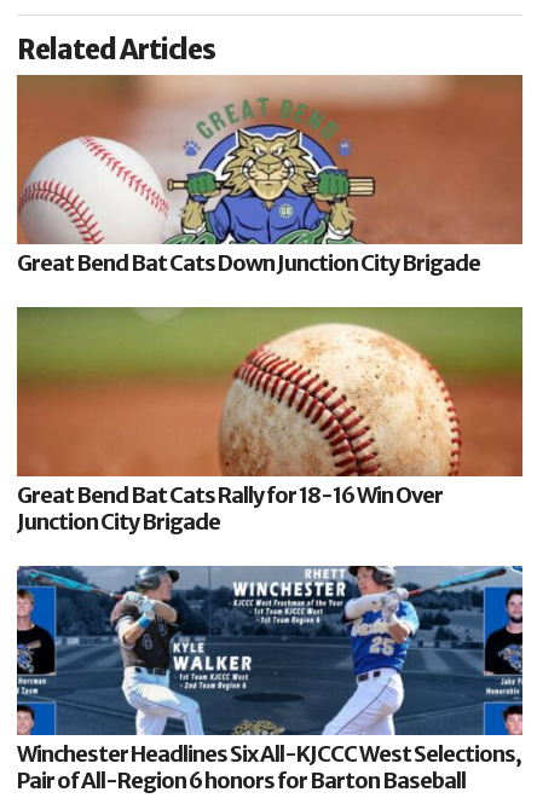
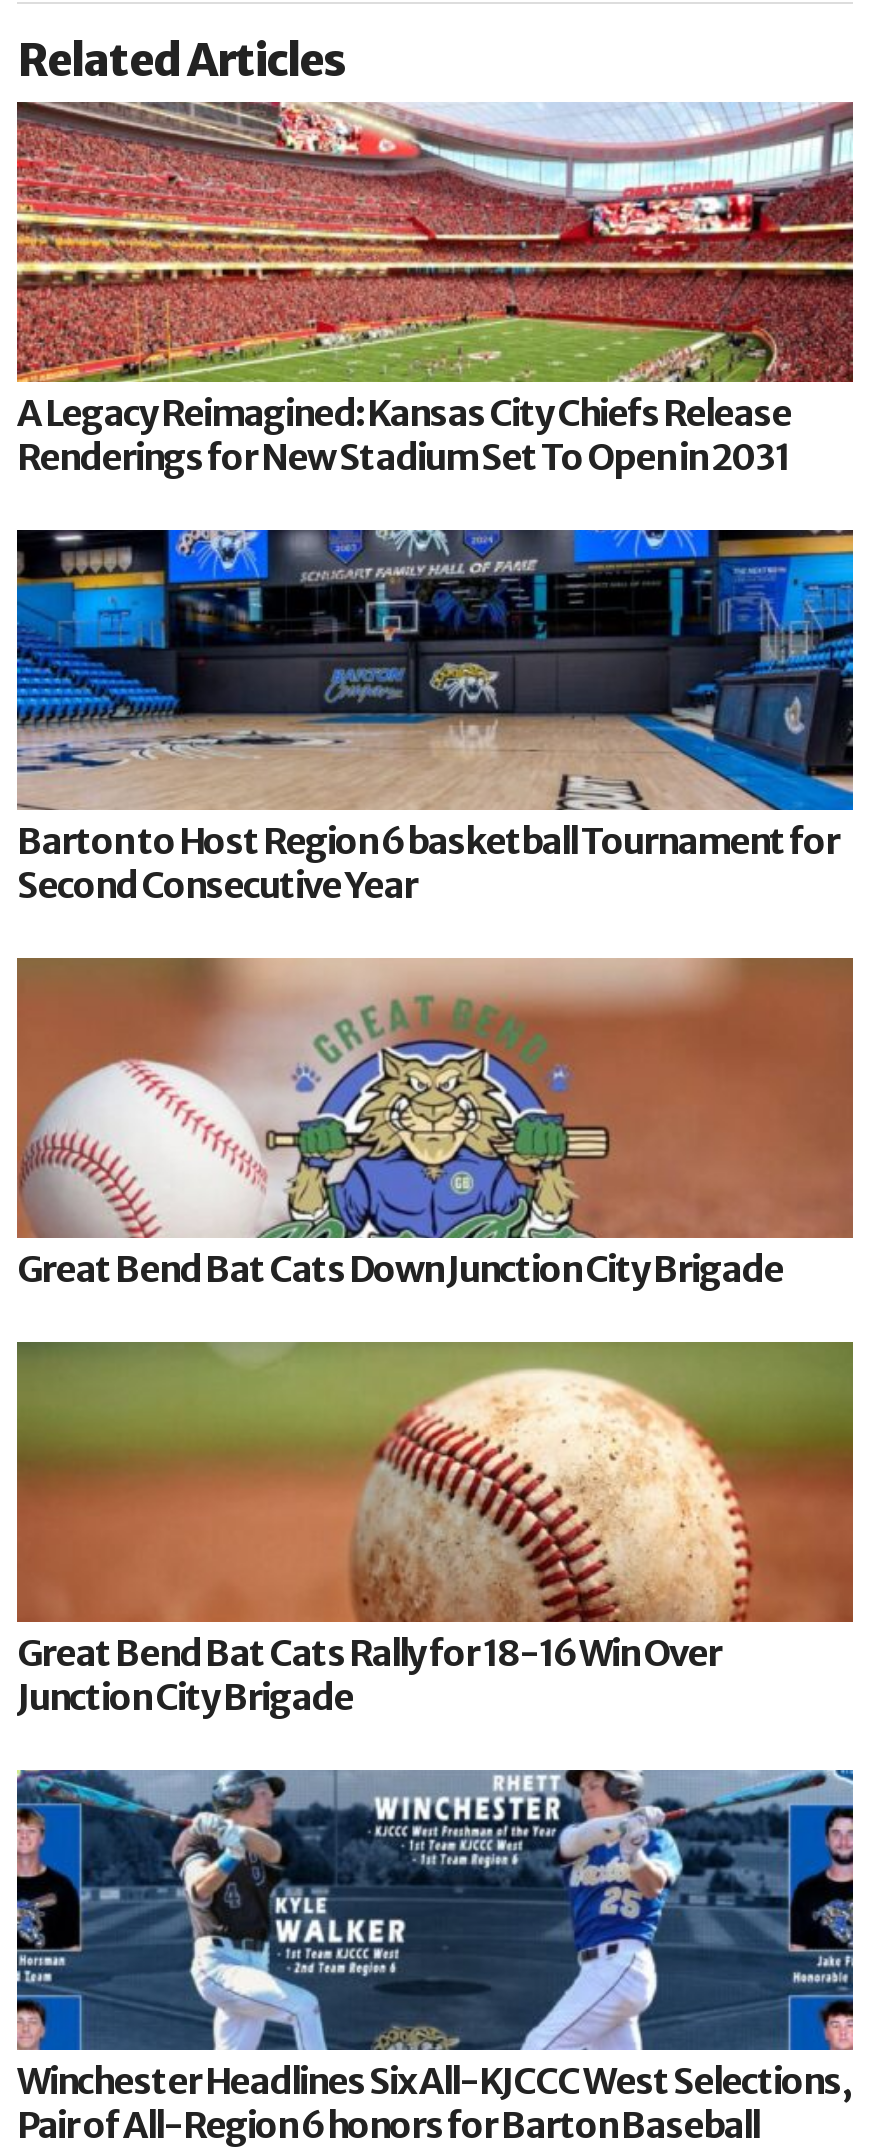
none -> [15,528,855,908] [image] | Barton to Host Region 6 basketball Tournament for | Second Consecutive Year
none -> [17,102,855,480] [image] | A Legacy Reimagined: Kansas City Chiefs Release | Renderings for New Stadium Set To Open in 2031

